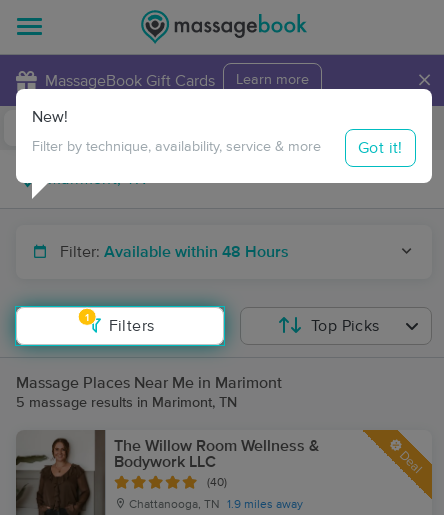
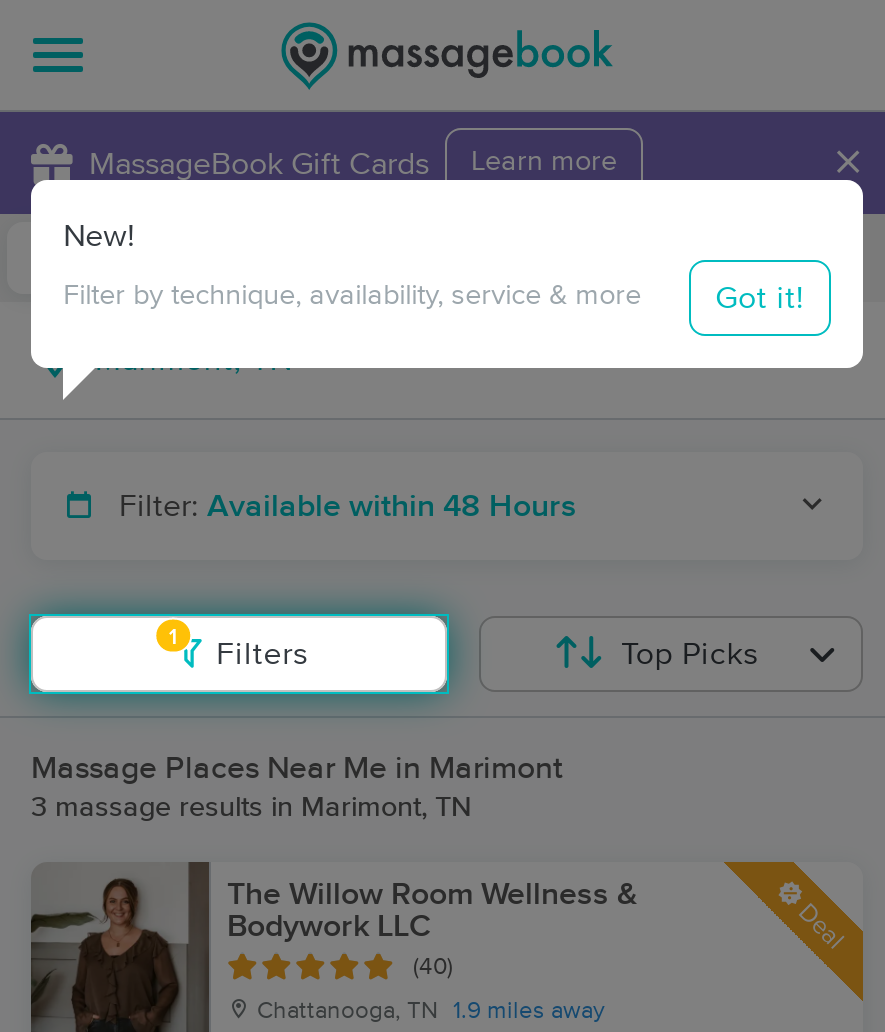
[16,396,237,410] 5 massage results in Marimont, TN -> [31,794,471,822] 3 massage results in Marimont, TN

